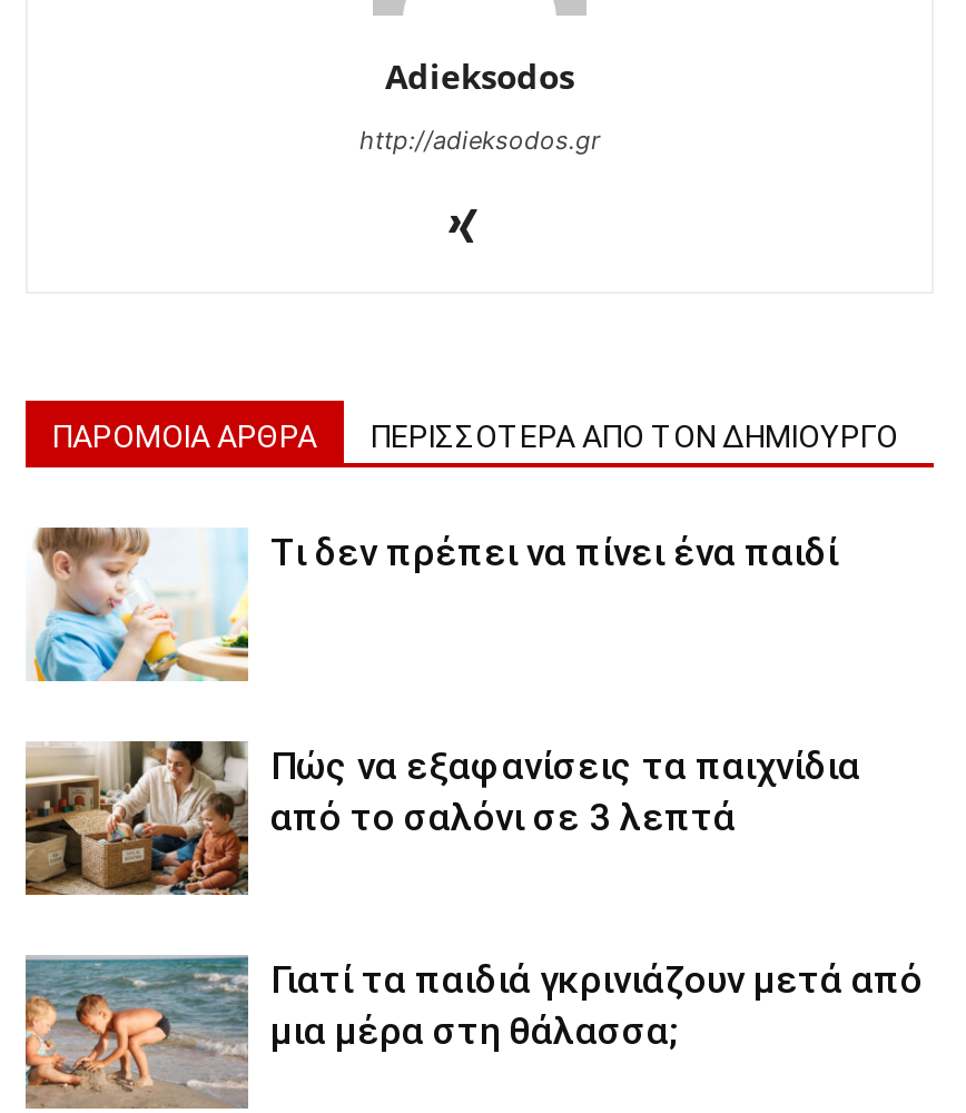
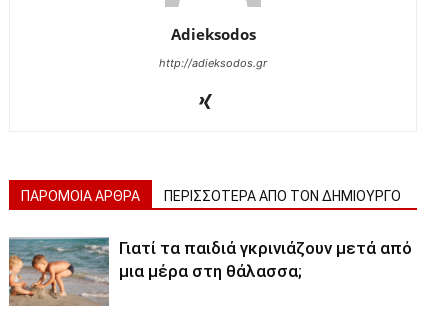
[30,528,838,683] [image] | Τι δεν πρέπει να πίνει ένα παιδί -> none
[23,739,860,897] [image] | Πώς να εξαφανίσεις τα παιχνίδια | από το σαλόνι σε 3 λεπτά -> none

